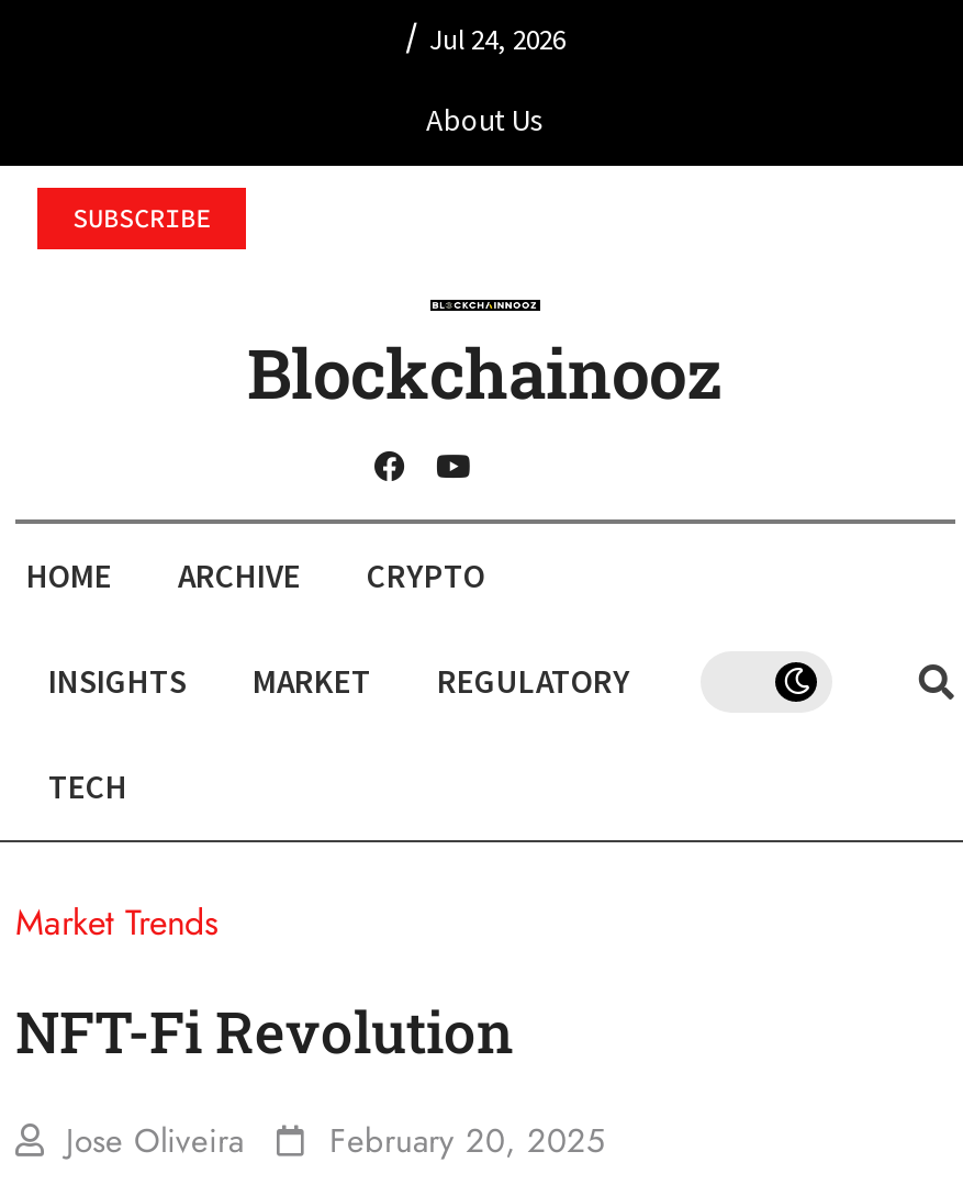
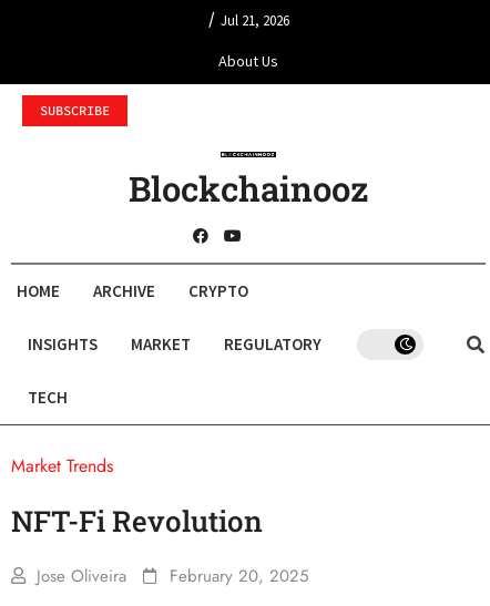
[405,14,566,58] / Jul 24, 2026 -> [208,8,289,30] / Jul 21, 2026

